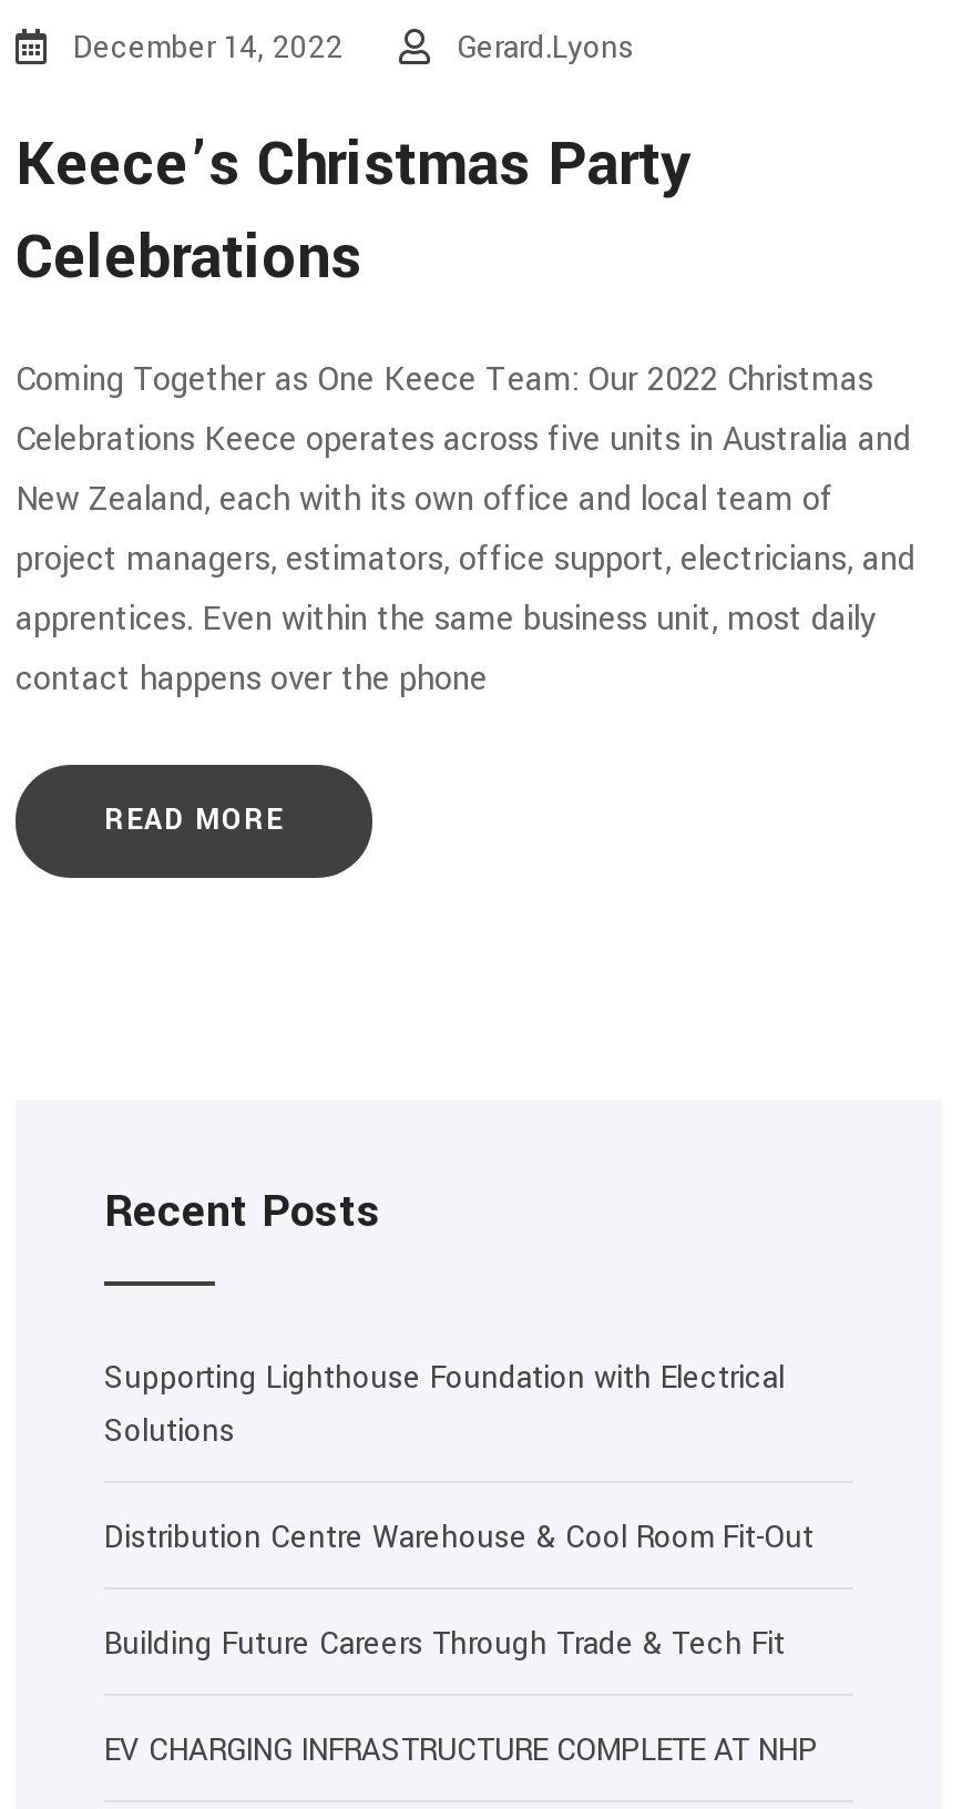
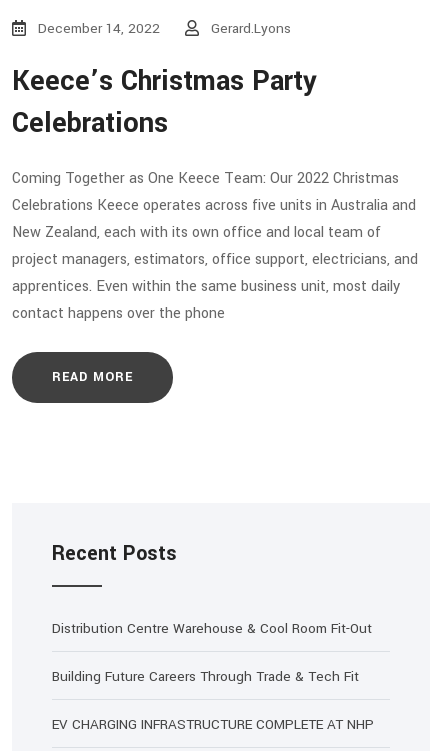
[104,1358,785,1453] Supporting Lighthouse Foundation with Electrical | Solutions -> none

